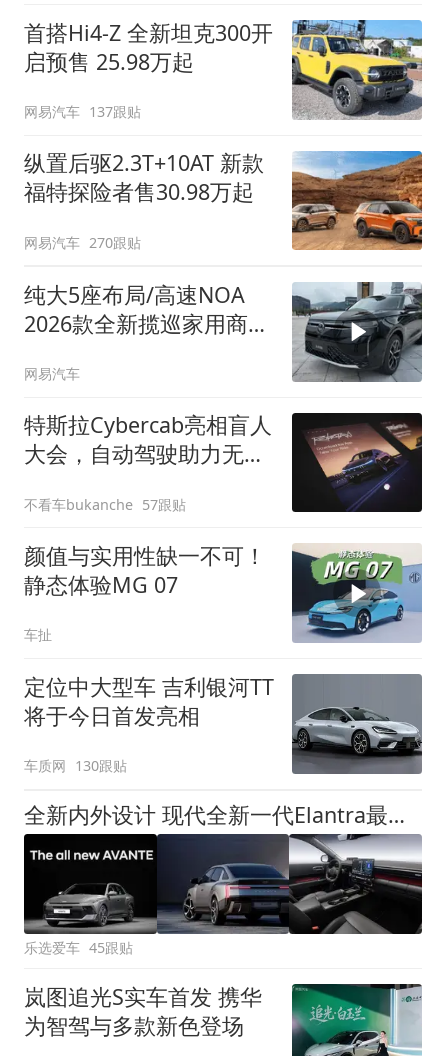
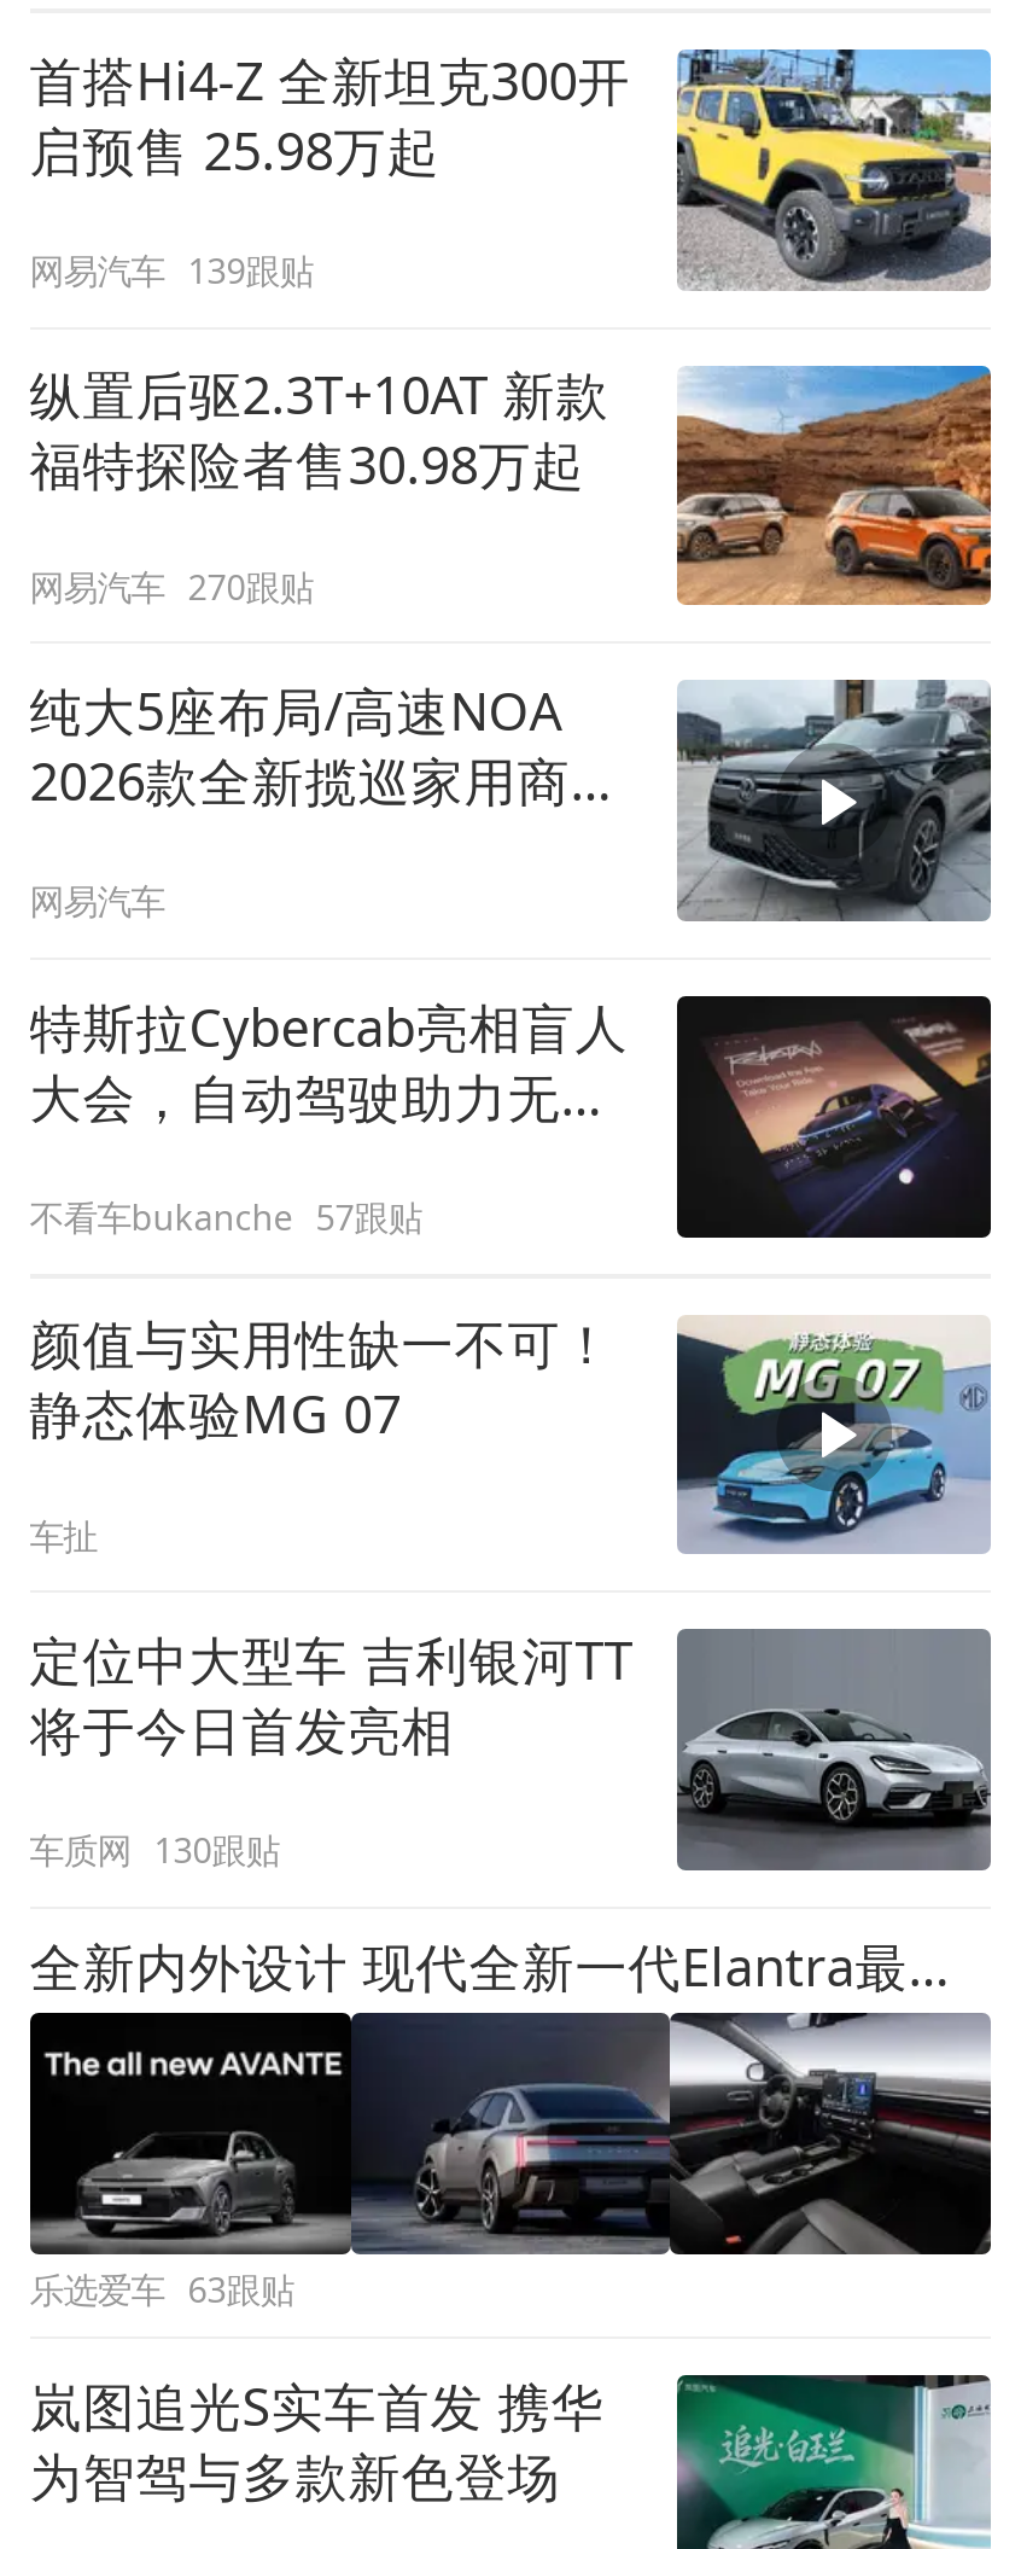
[24,102,141,121] 网易汽车 137跟贴 -> [29,248,313,293] 网易汽车 139跟贴
[24,938,133,957] 乐选爱车 45跟贴 -> [29,2265,294,2311] 乐选爱车 63跟贴

